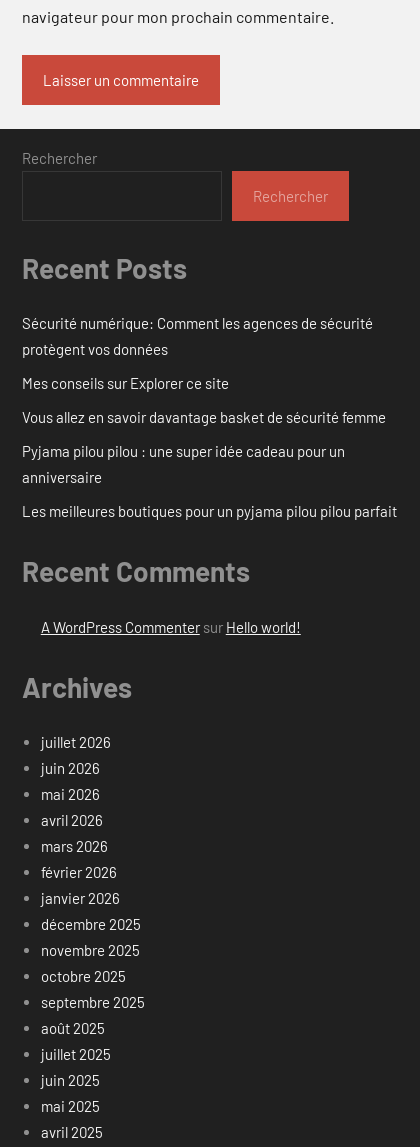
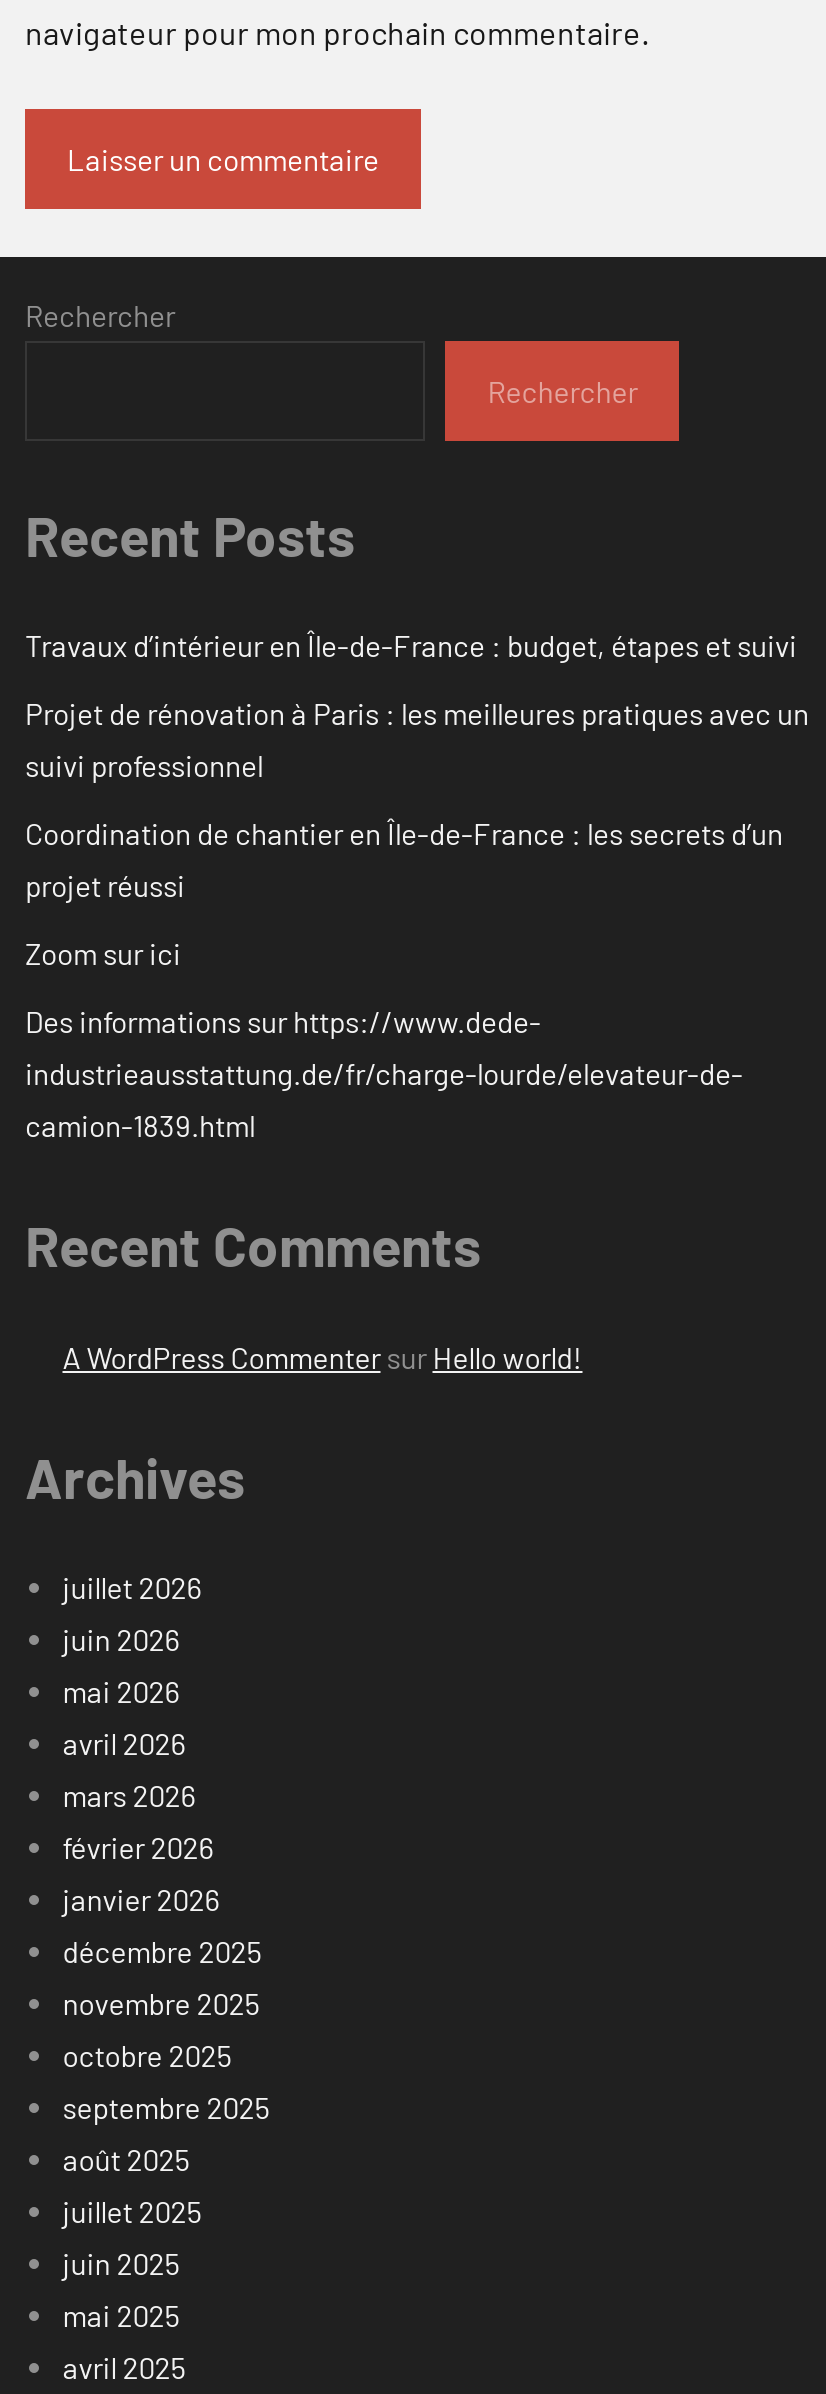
[22,314,373,358] Sécurité numérique: Comment les agences de sécurité | protègent vos données -> [25,628,797,664] Travaux d’intérieur en Île-de-France : budget, étapes et suivi
[22,374,229,392] Mes conseils sur Explorer ce site -> [25,696,809,784] Projet de rénovation à Paris : les meilleures pratiques avec un | suivi professionnel
[22,408,386,426] Vous allez en savoir davantage basket de sécurité femme -> [25,816,783,904] Coordination de chantier en Île-de-France : les secrets d’un | projet réussi
[22,442,345,486] Pyjama pilou pilou : une super idée cadeau pour un | anniversaire -> [25,936,181,972] Zoom sur ici
[22,502,397,520] Les meilleures boutiques pour un pyjama pilou pilou parfait -> [25,1004,743,1144] Des informations sur https://www.dede- | industrieausstattung.de/fr/charge-lourde/elevateur-de- | camion-1839.html

